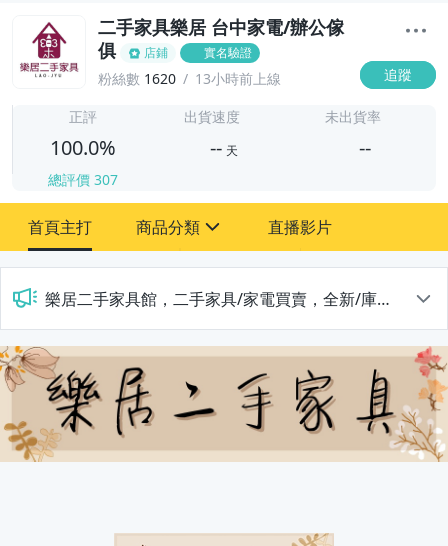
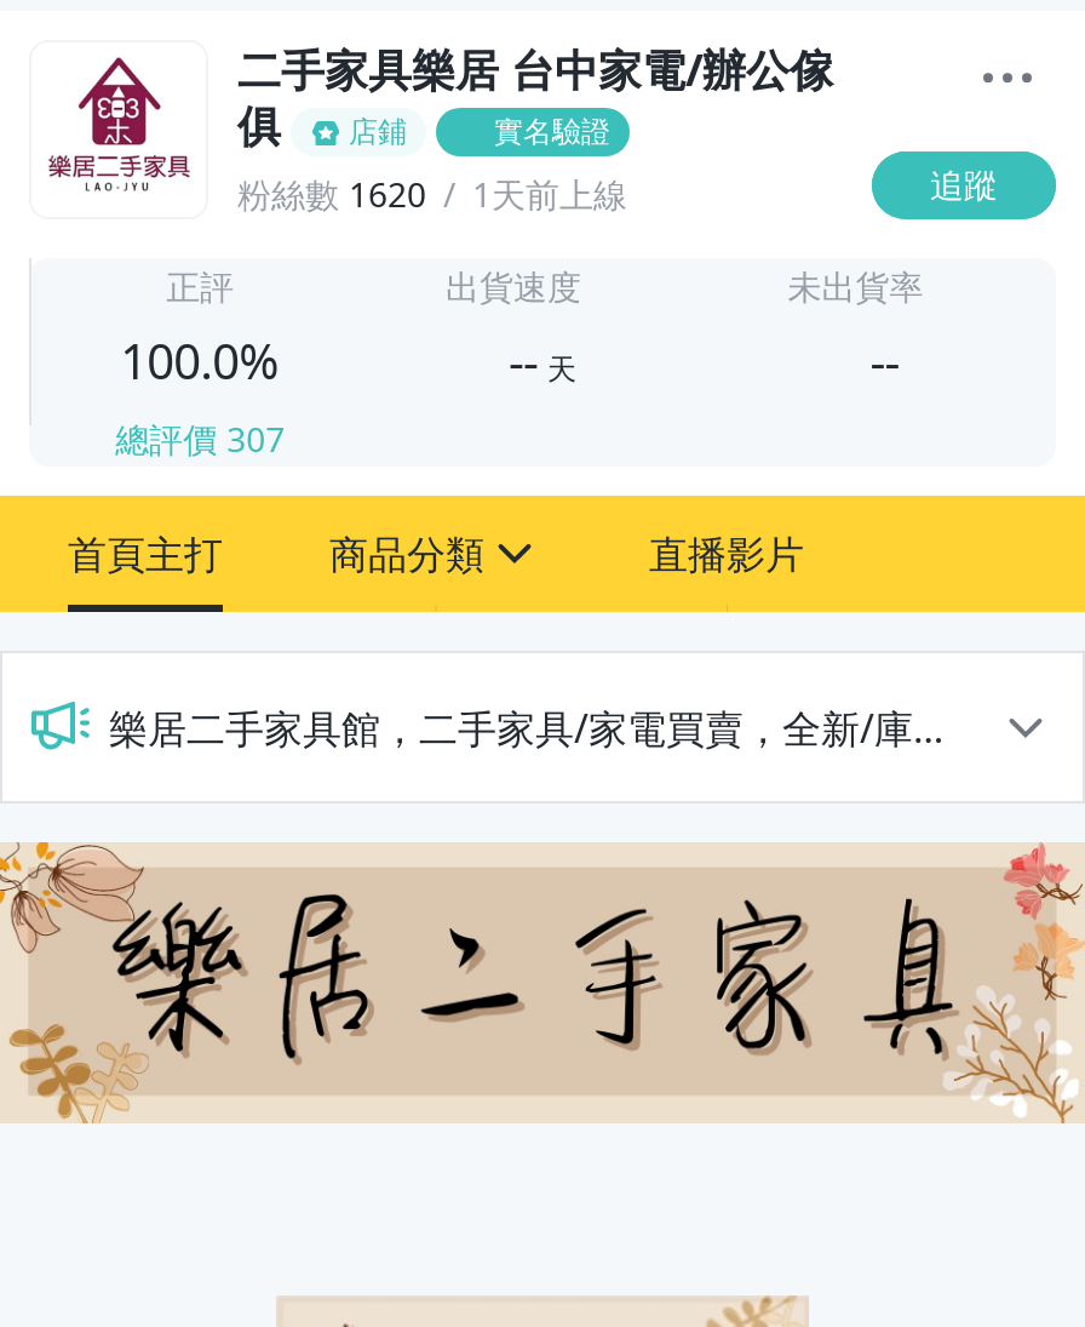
[98,68,281,87] 粉絲數 1620 13小時前上線 -> [237,170,627,216] 粉絲數 1620 1天前上線

